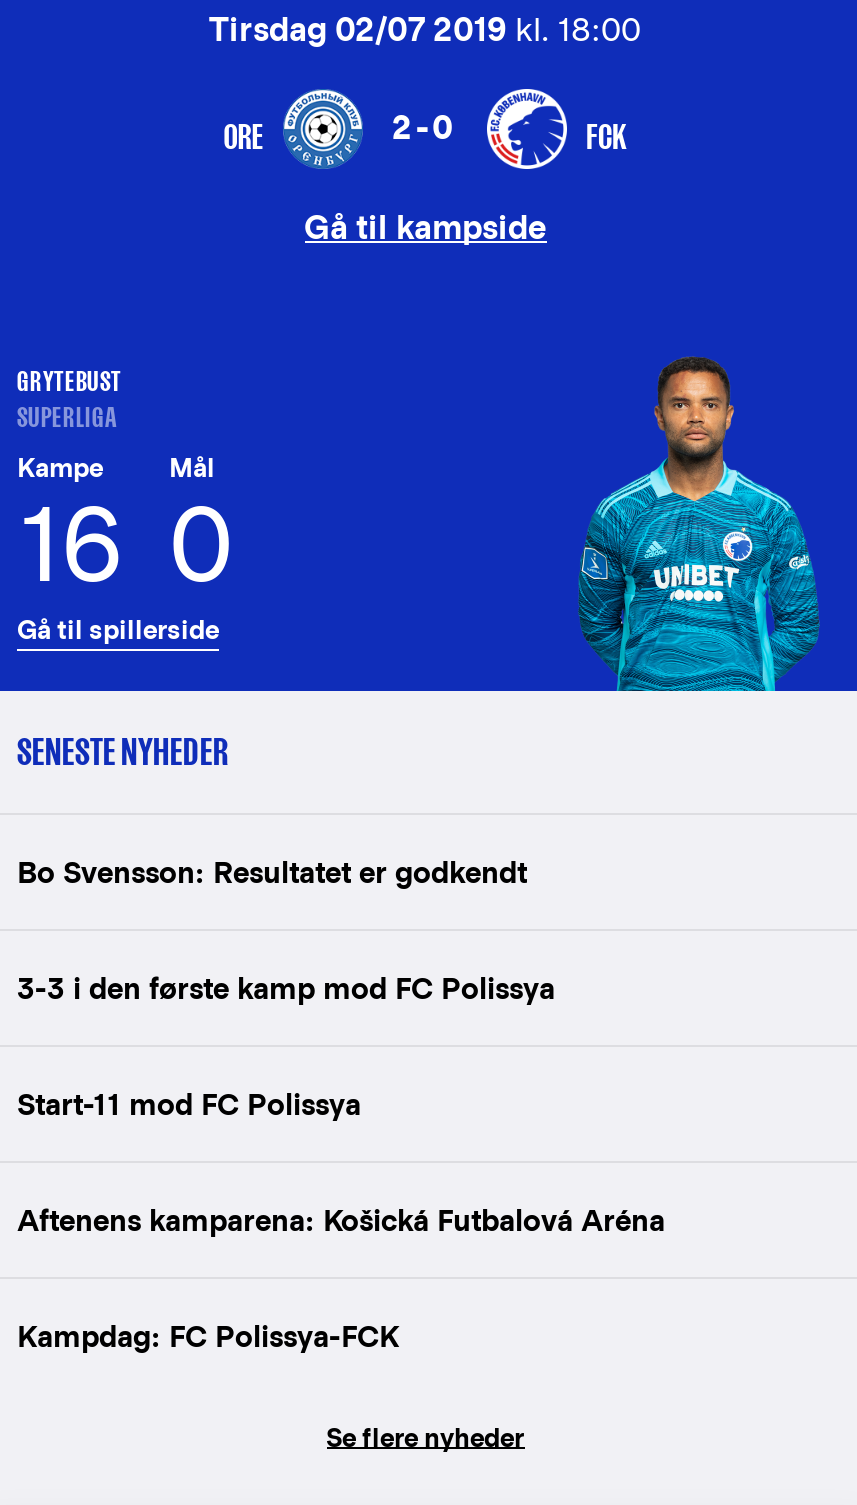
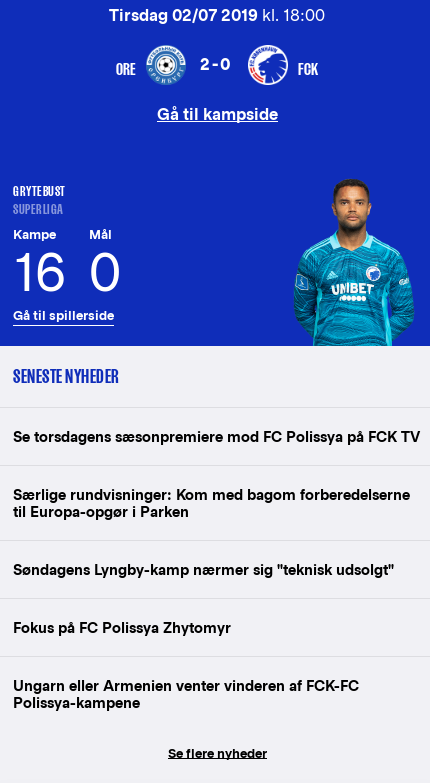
[17,855,527,889] Bo Svensson: Resultatet er godkendt -> [13,428,420,445] Se torsdagens sæsonpremiere mod FC Polissya på FCK TV
[17,971,555,1005] 3-3 i den første kamp mod FC Polissya -> [13,486,410,520] Særlige rundvisninger: Kom med bagom forberedelserne | til Europa-opgør i Parken
[17,1087,361,1121] Start-11 mod FC Polissya -> [13,561,394,578] Søndagens Lyngby-kamp nærmer sig "teknisk udsolgt"
[17,1203,665,1237] Aftenens kamparena: Košická Futbalová Aréna -> [13,619,231,636] Fokus på FC Polissya Zhytomyr
[17,1319,399,1353] Kampdag: FC Polissya-FCK -> [13,677,359,711] Ungarn eller Armenien venter vinderen af FCK-FC | Polissya-kampene

